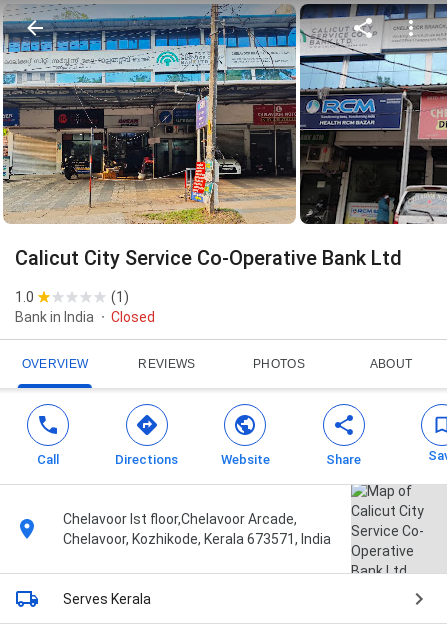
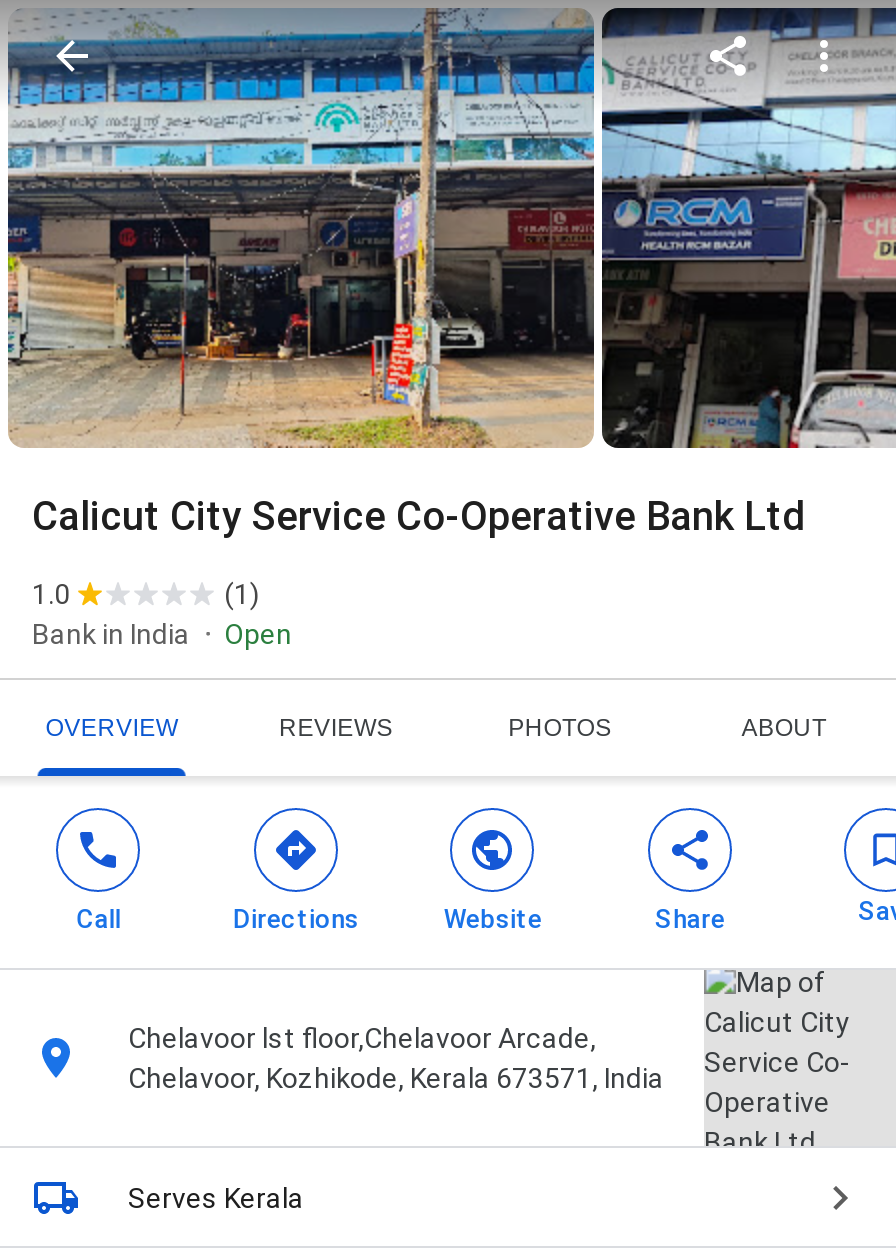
[111,309,155,325] Closed -> [224,618,292,650] Open

